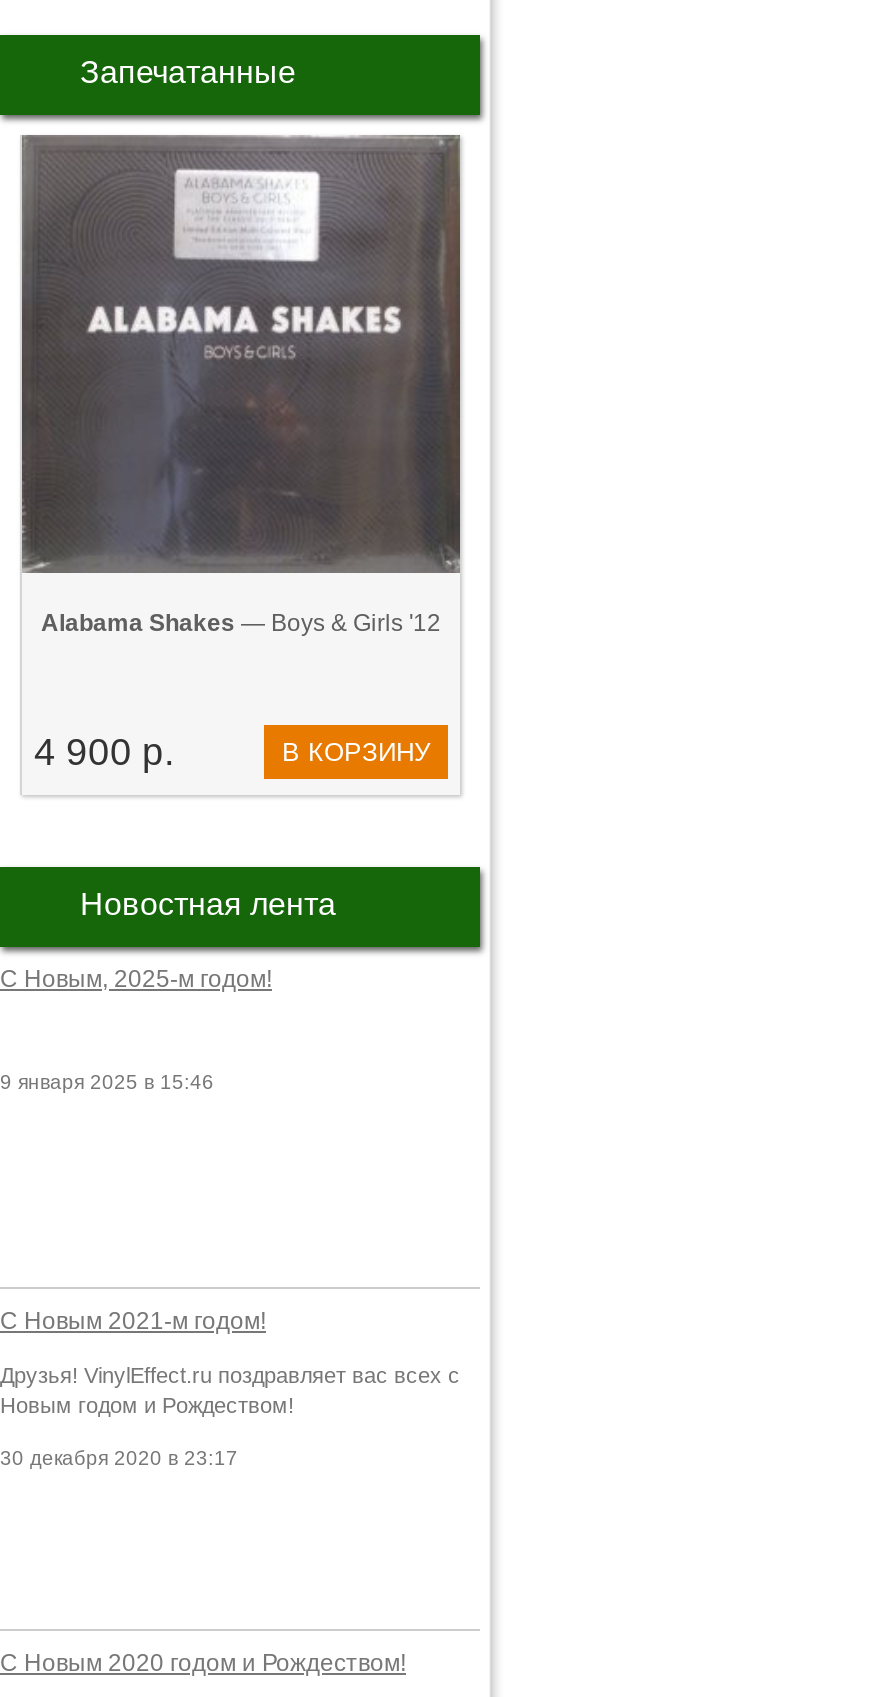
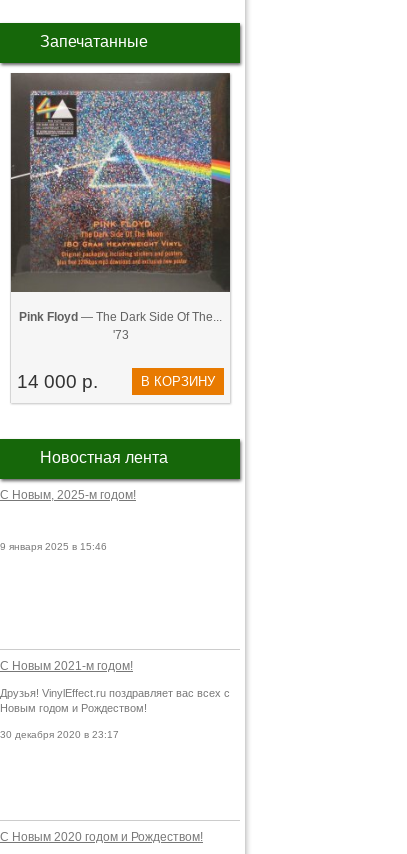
[22,135,462,637] [image] | Alabama Shakes — Boys & Girls '12 -> [12,74,231,342] [image] | Pink Floyd — The Dark Side Of The... | '73
[34,731,174,773] 4 900 р. -> [17,371,98,392] 14 000 р.

